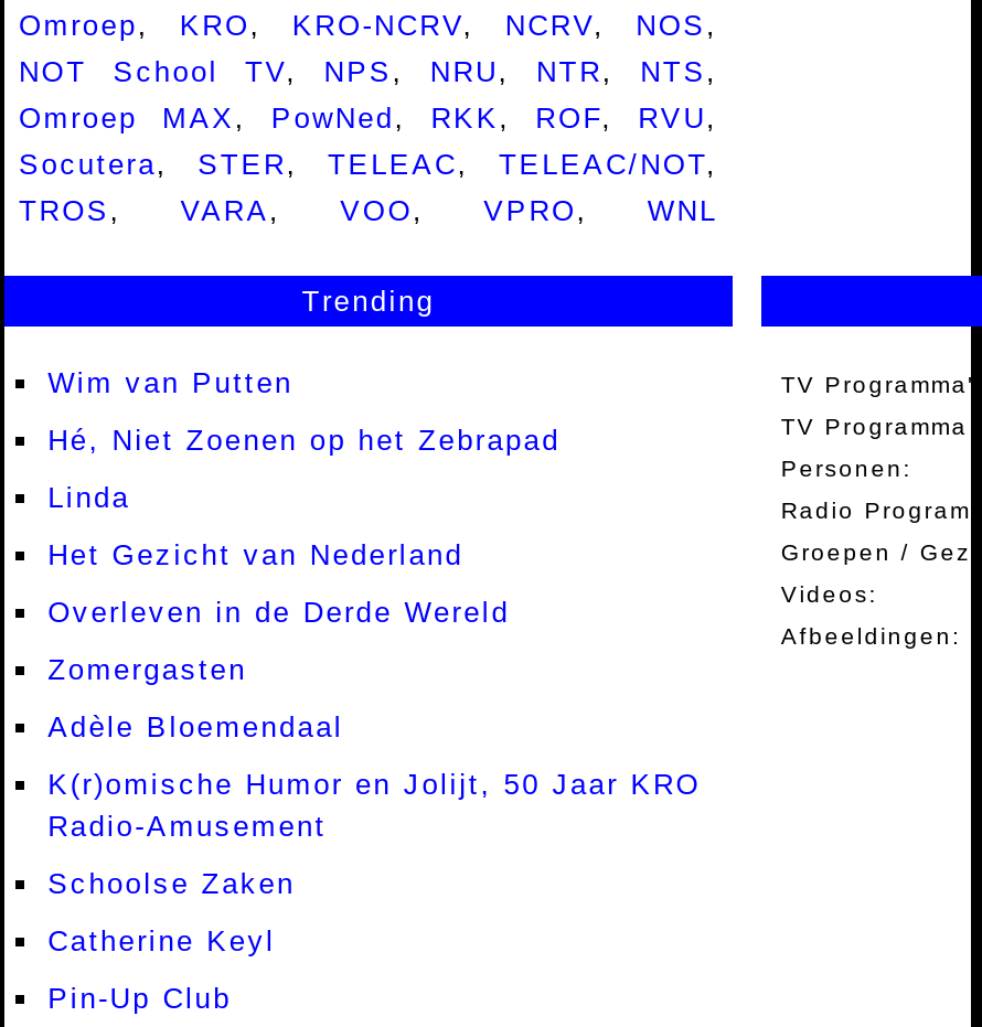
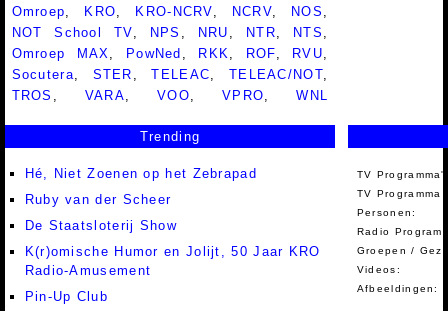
[48,367,293,400] Wim van Putten -> none
[48,482,510,744] Linda | Het Gezicht van Nederland | Overleven in de Derde Wereld | Zomergasten | Adèle Bloemendaal -> [25,192,177,233] Ruby van der Scheer | De Staatsloterij Show
[48,868,295,958] Schoolse Zaken | Catherine Keyl -> none

